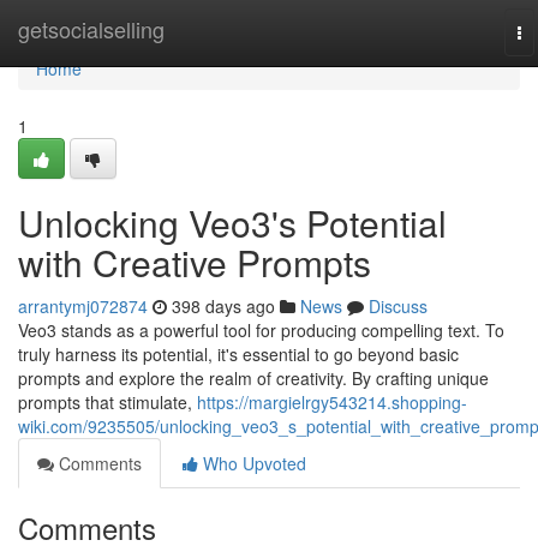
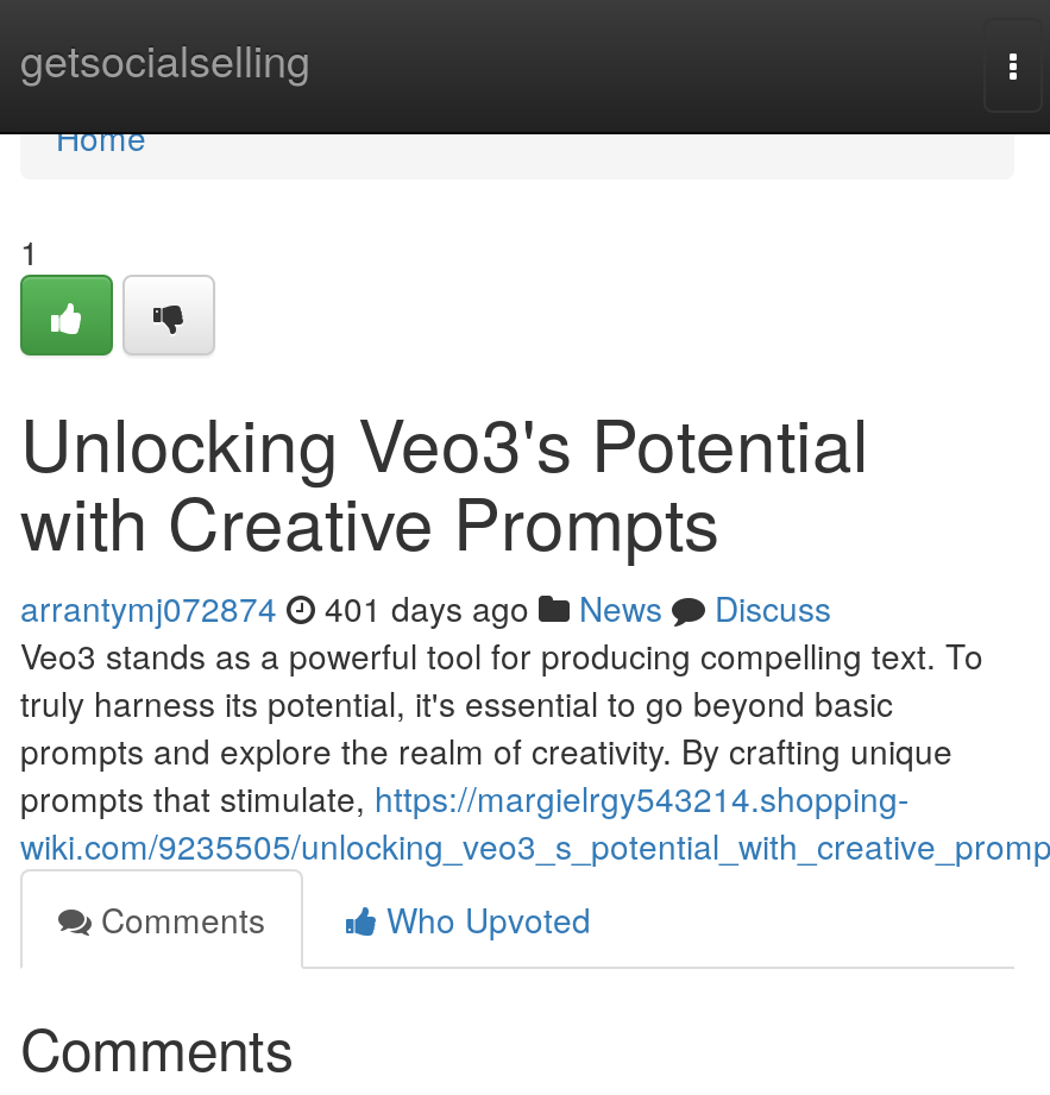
[18,294,428,318] arrantymj072874 398 days ago News Discuss -> [20,584,831,631] arrantymj072874 401 days ago News Discuss

